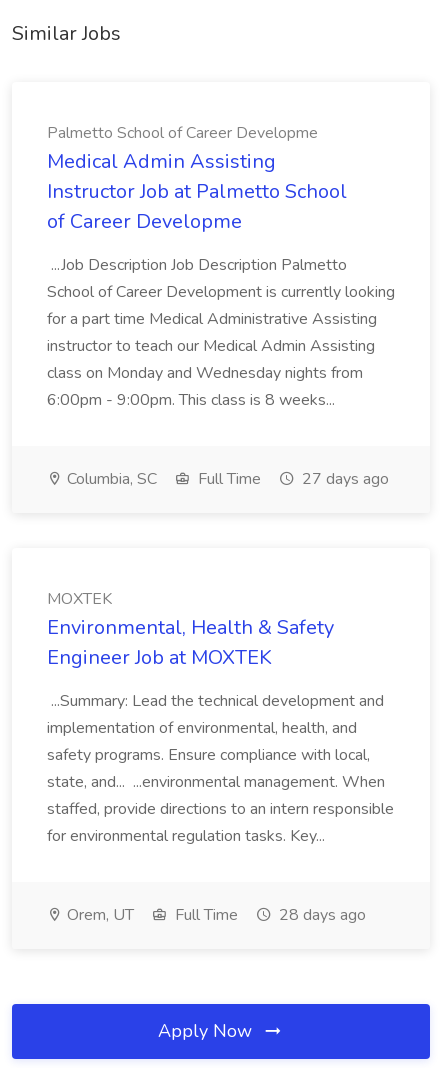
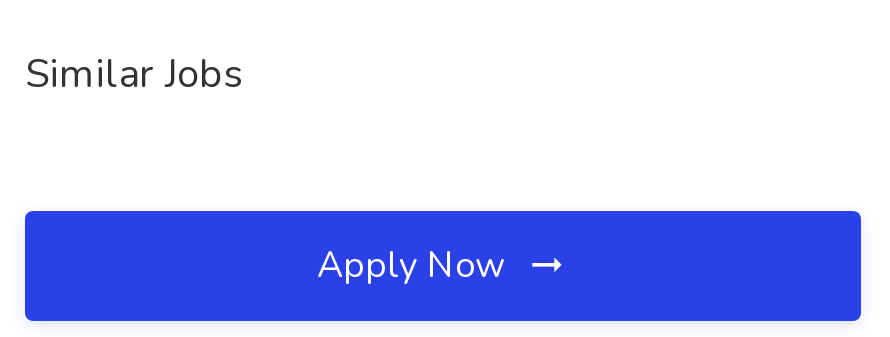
[47,122,395,411] Palmetto School of Career Developme | Medical Admin Assisting | Instructor Job at Palmetto School | of Career Developme | ...Job Description Job Description Palmetto | School of Career Development is currently looking | for a part time Medical Administrative Assisting | instructor to teach our Medical Admin Assisting | class on Monday and Wednesday nights from | 6:00pm - 9:00pm. This class is 8 weeks... -> none
[63,468,389,490] Columbia, SC | Full Time | 27 days ago -> none
[47,588,394,847] MOXTEK | Environmental, Health & Safety | Engineer Job at MOXTEK | ...Summary: Lead the technical development and | implementation of environmental, health, and | safety programs. Ensure compliance with local, | state, and... ...environmental management. When | staffed, provide directions to an intern responsible | for environmental regulation tasks. Key... -> none
[63,904,366,926] Orem, UT | Full Time | 28 days ago -> none

